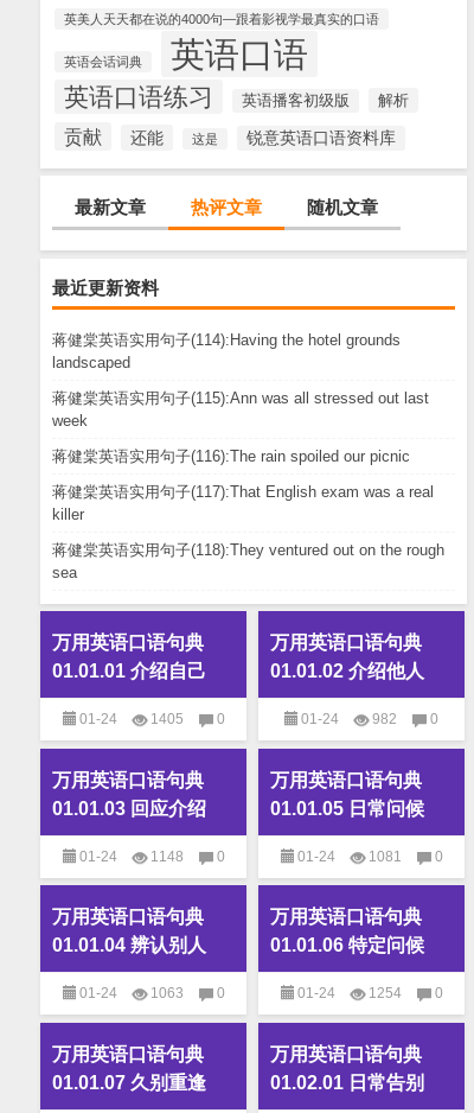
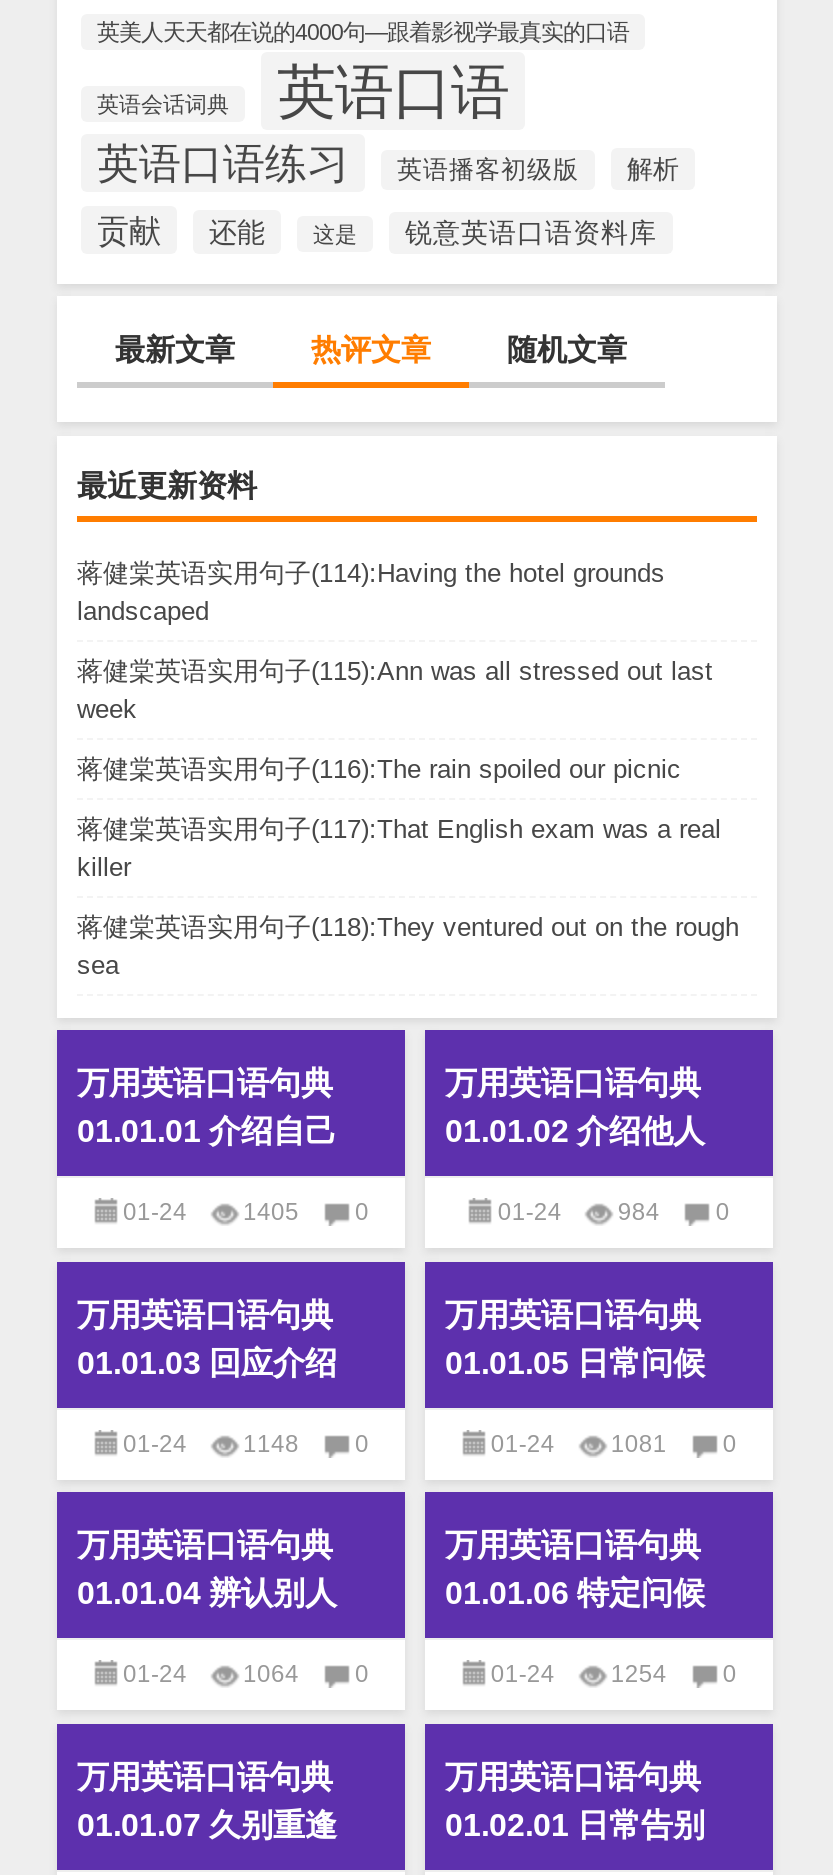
[301,711,439,727] 01-24 982 0 -> [498,1198,730,1226] 01-24 984 0
[79,985,225,1002] 01-24 1063 0 -> [123,1660,369,1688] 01-24 1064 0

